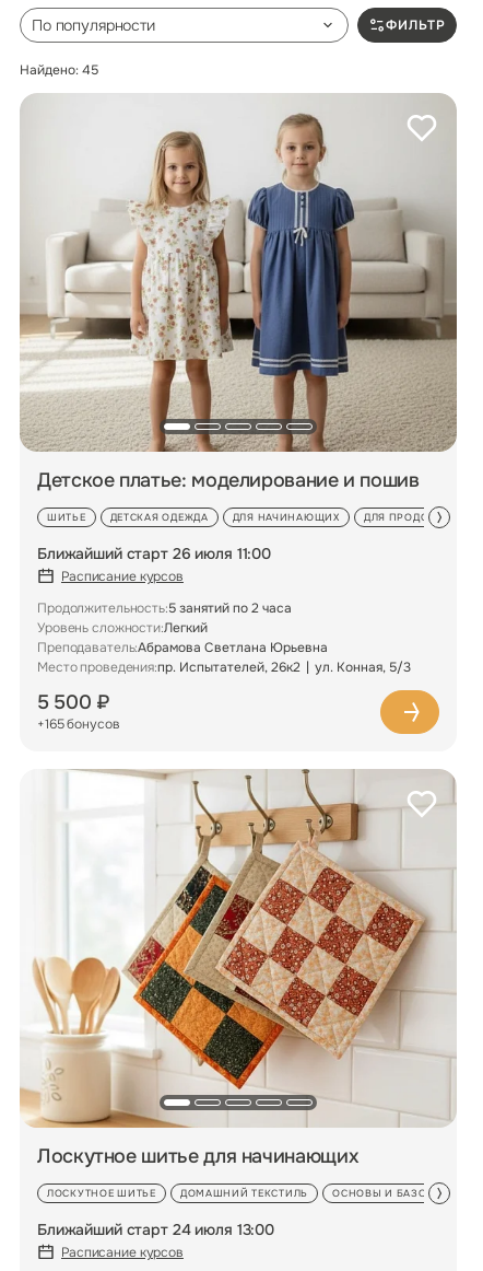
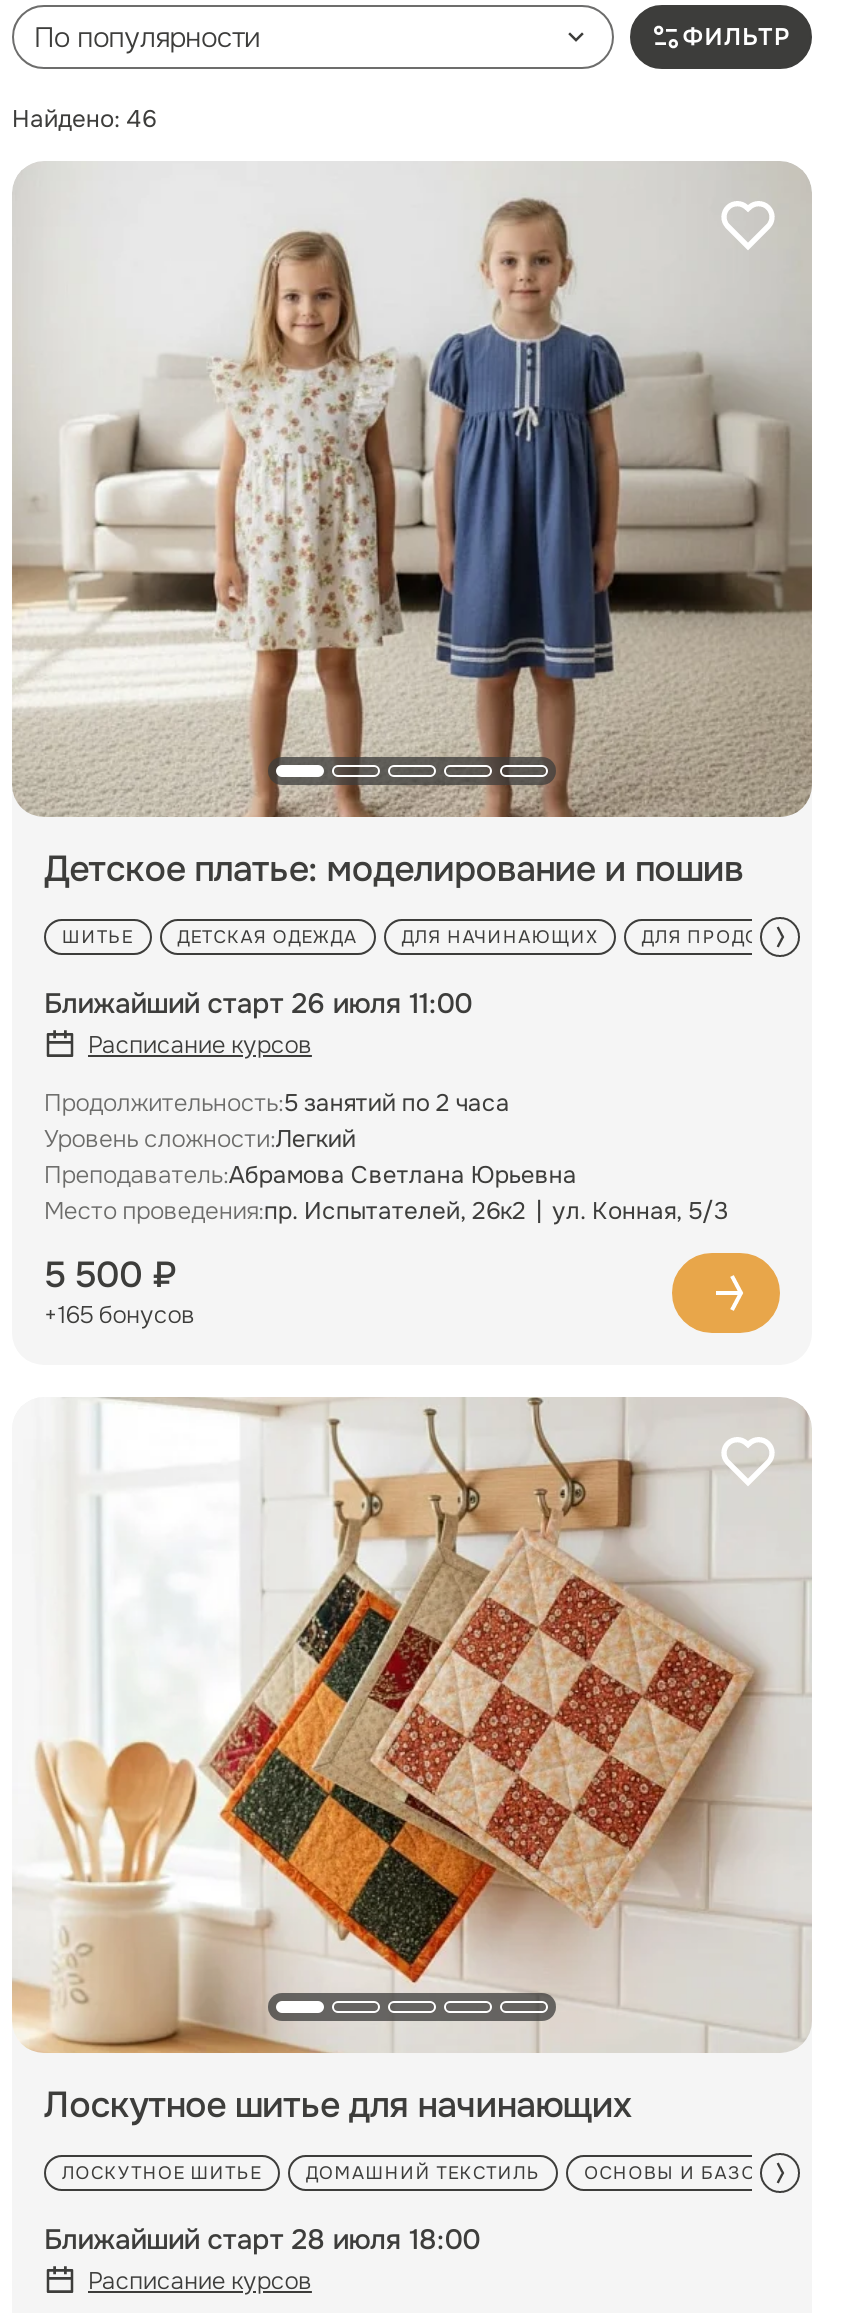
[20,61,98,79] Найдено: 45 -> [12,103,156,135] Найдено: 46
[37,1220,274,1239] Ближайший старт 24 июля 13:00 -> [44,2221,480,2257] Ближайший старт 28 июля 18:00

